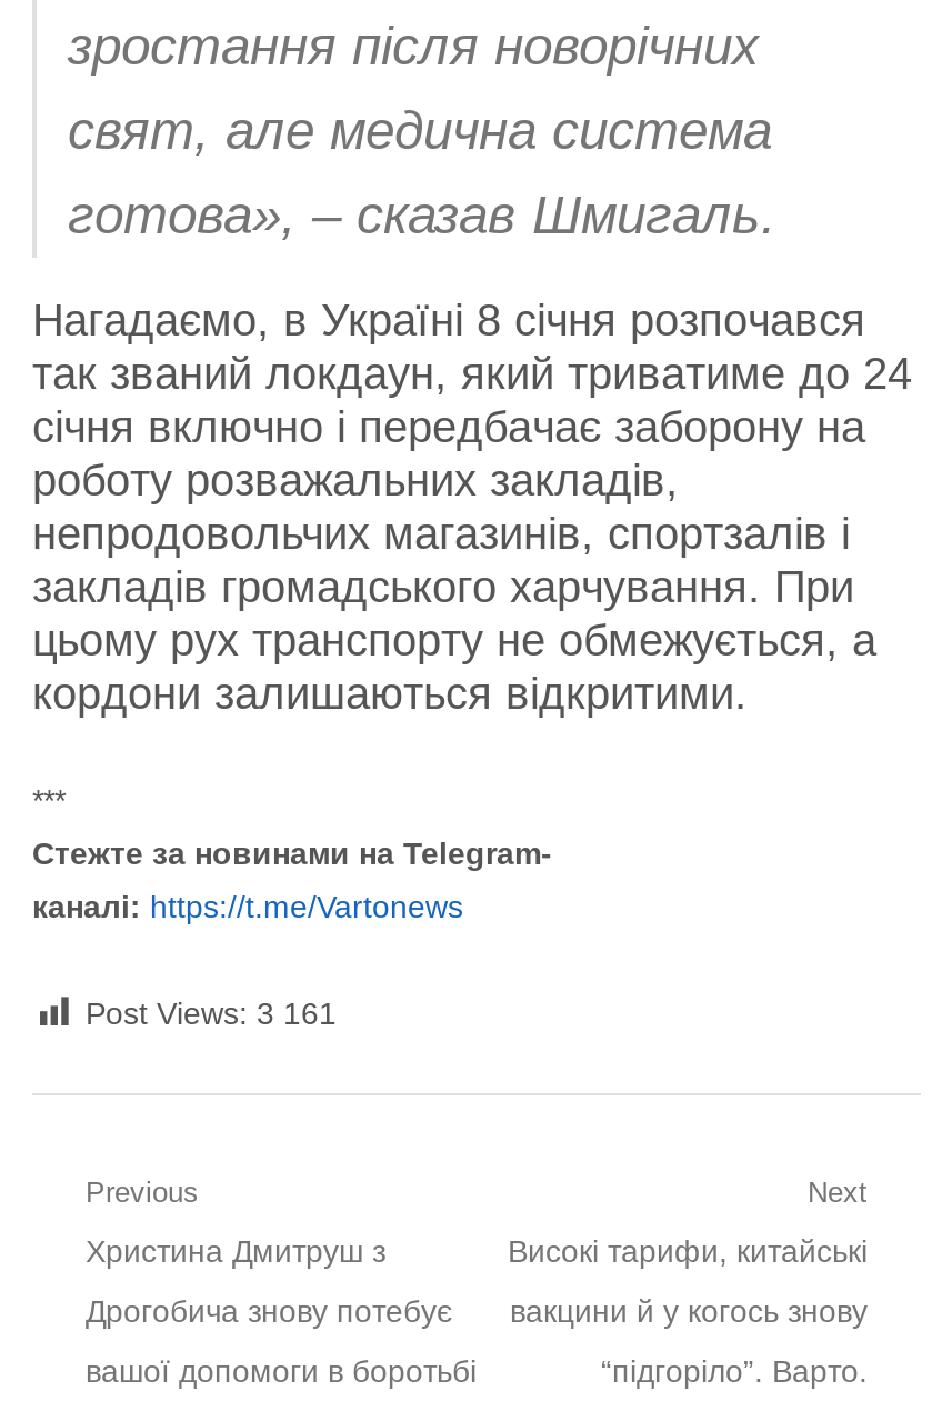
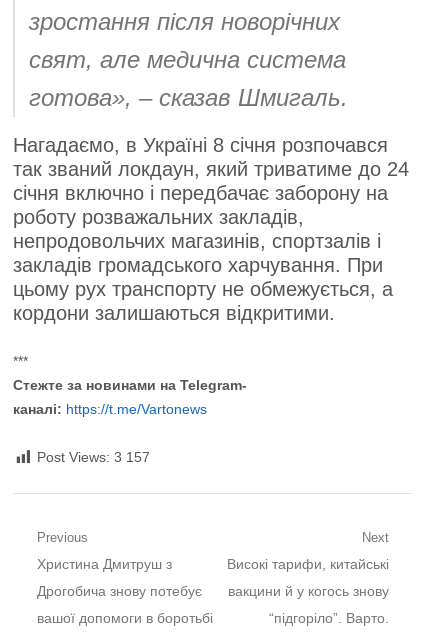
[86,996,337,1031] Post Views: 3 161 -> [37,449,150,465] Post Views: 3 157

